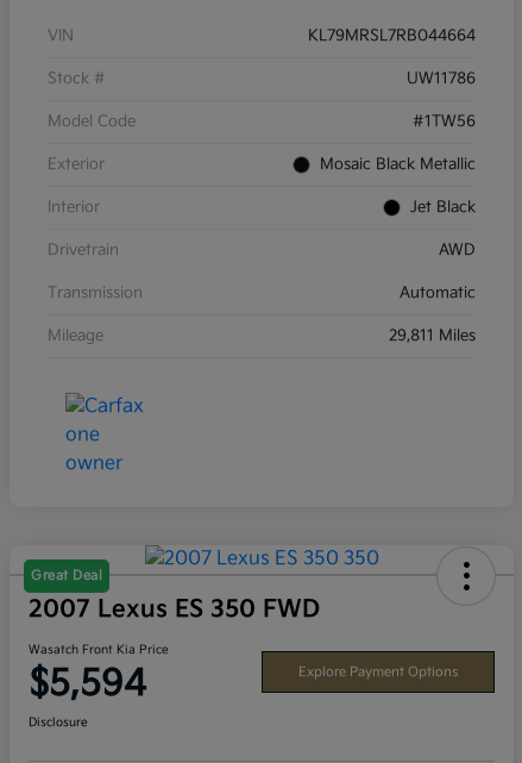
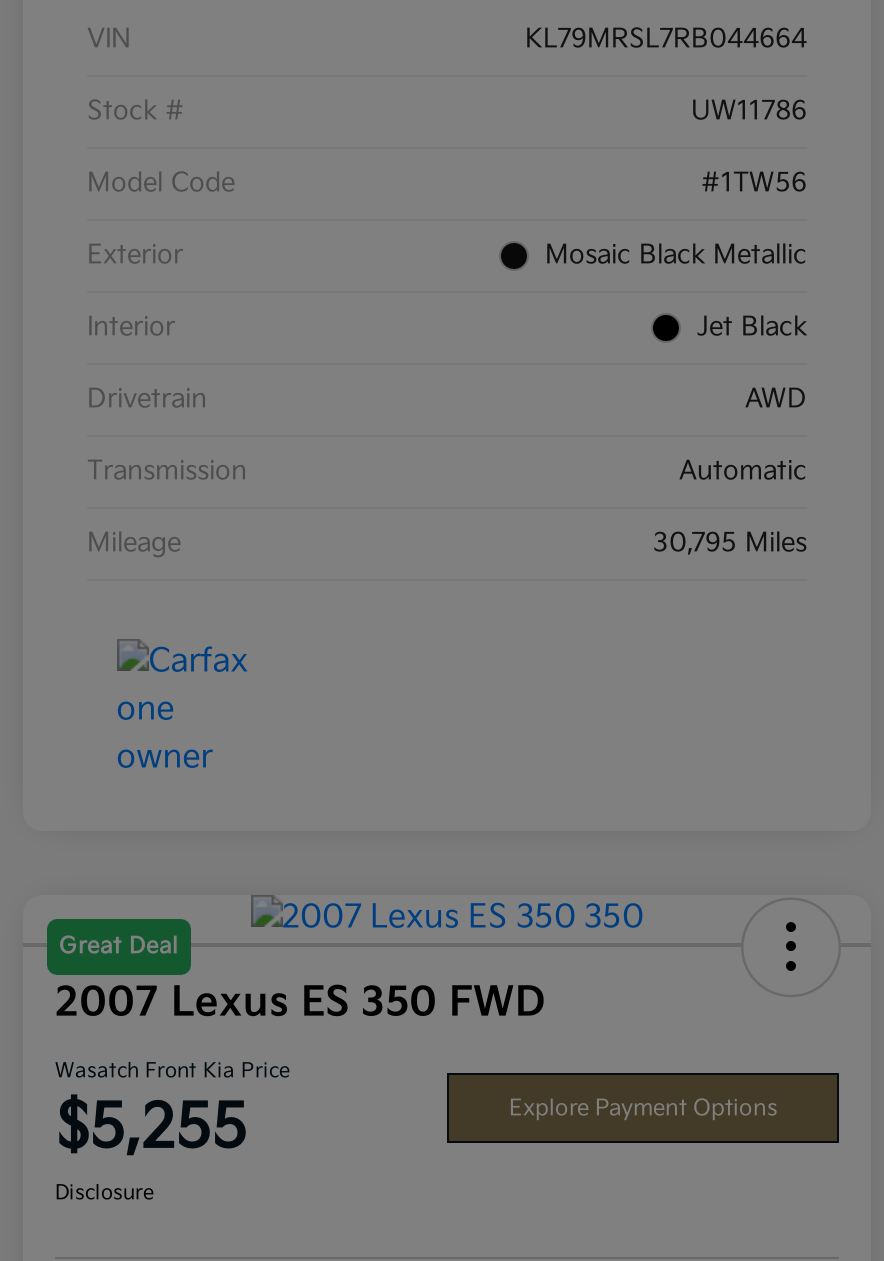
[389,326,476,345] 29,811 Miles -> [653,527,807,559] 30,795 Miles
[29,663,146,706] $5,594 -> [55,1093,247,1165] $5,255

